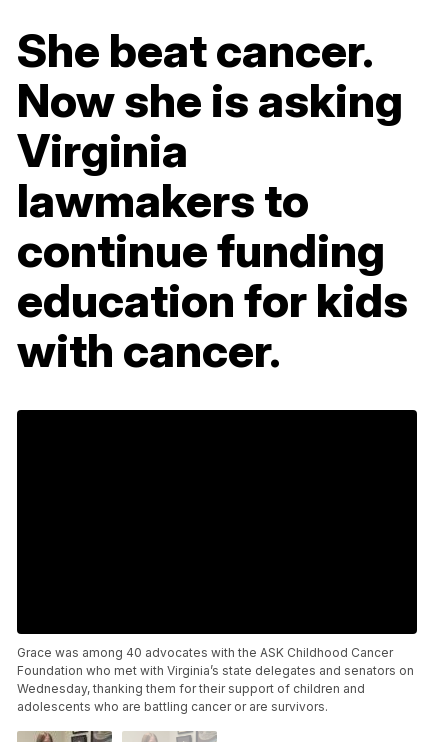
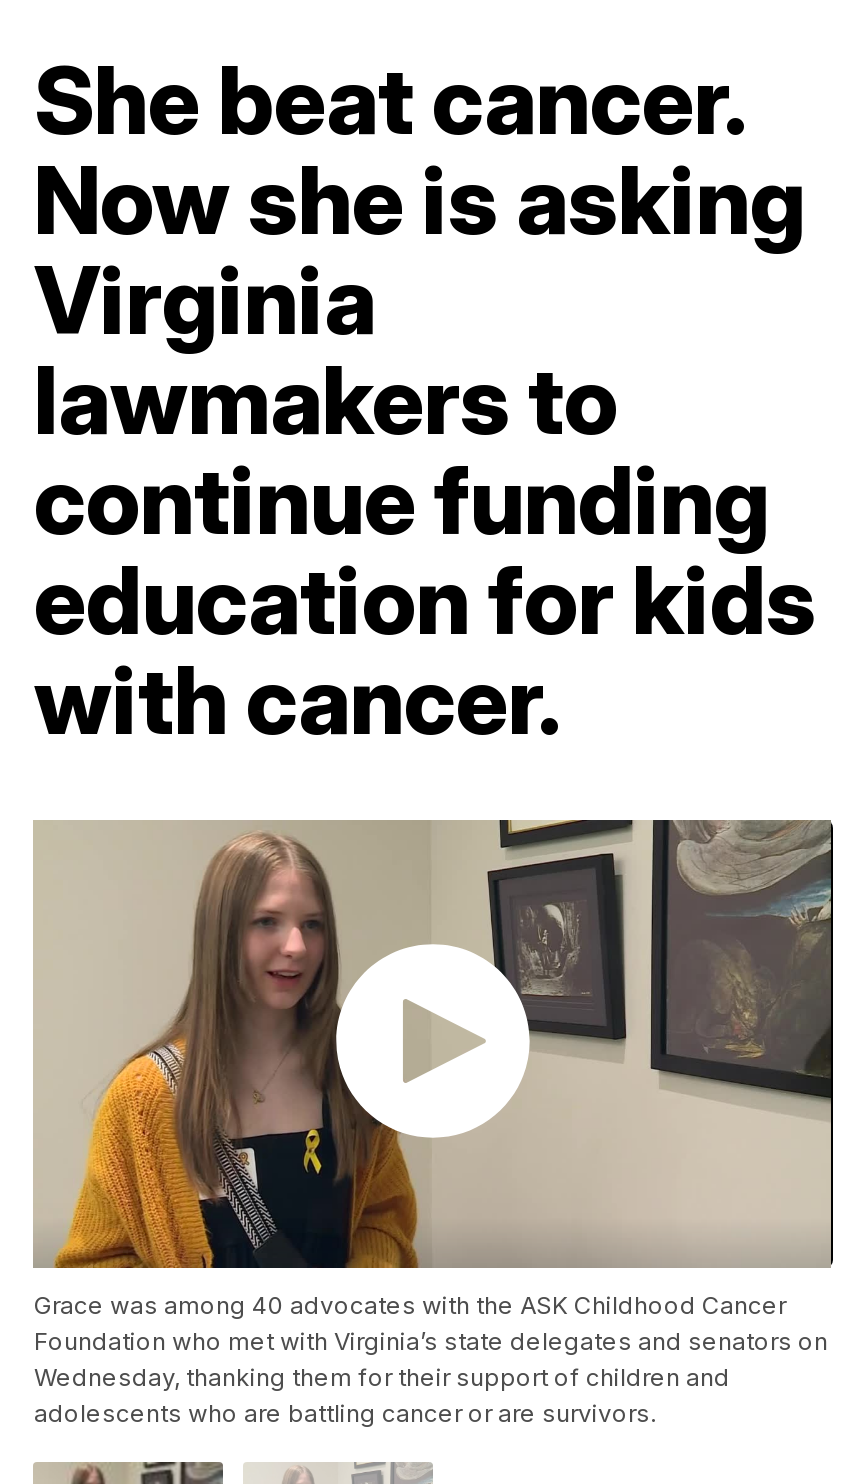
none -> [33,818,833,1270] [image]

